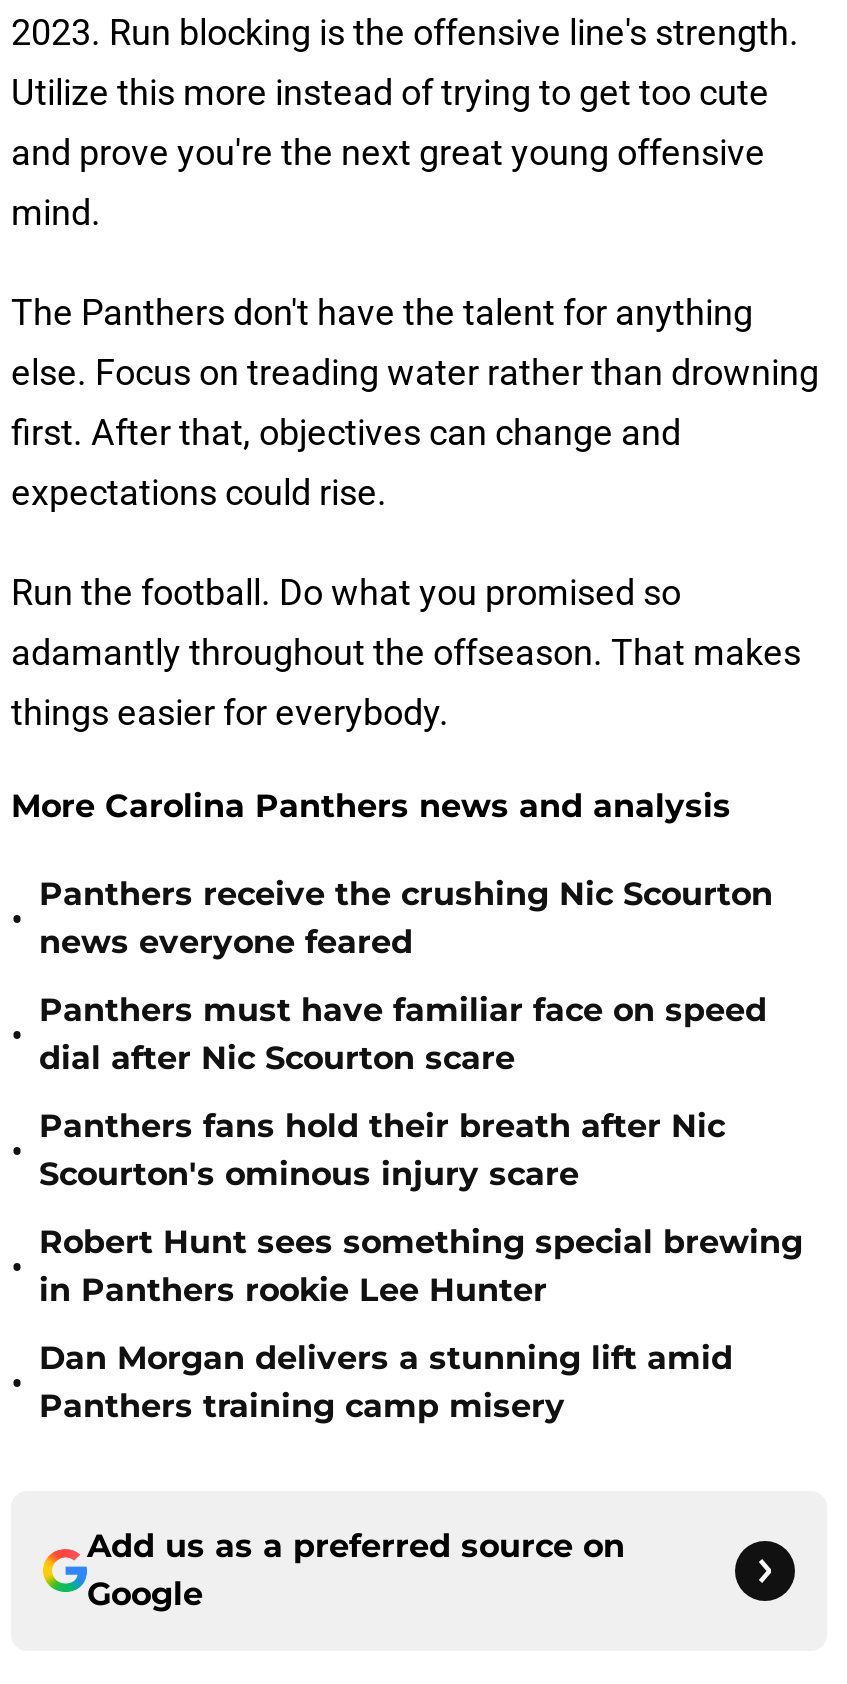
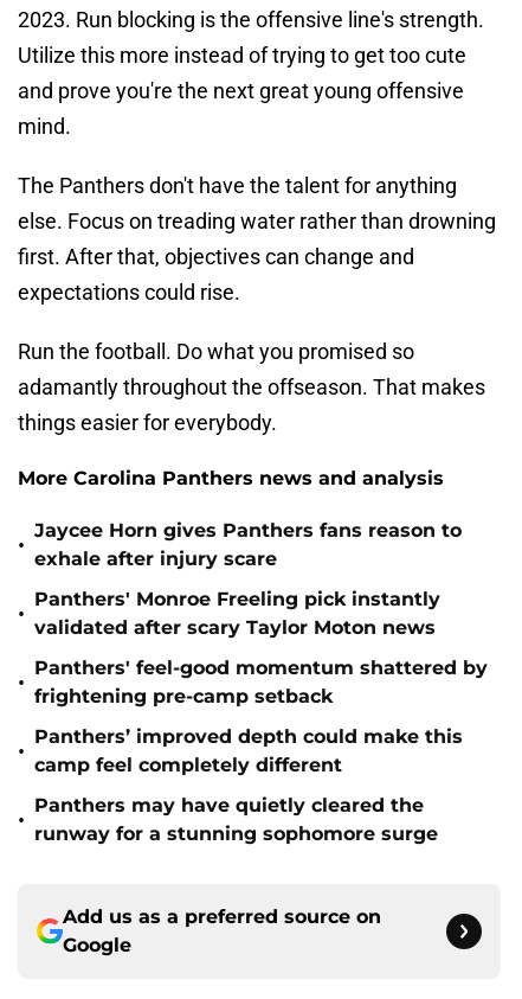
[39,875,773,961] Panthers receive the crushing Nic Scourton | news everyone feared -> [34,519,462,570] Jaycee Horn gives Panthers fans reason to | exhale after injury scare
[39,991,767,1077] Panthers must have familiar face on speed | dial after Nic Scourton scare -> [34,588,440,639] Panthers' Monroe Freeling pick instantly | validated after scary Taylor Moton news
[39,1107,725,1193] Panthers fans hold their breath after Nic | Scourton's ominous injury scare -> [34,657,488,707] Panthers' feel-good momentum shattered by | frightening pre-camp setback
[39,1223,803,1309] Robert Hunt sees something special brewing | in Panthers rookie Lee Hunter -> [34,725,463,776] Panthers’ improved depth could make this | camp feel completely different
[39,1339,733,1425] Dan Morgan delivers a stunning lift amid | Panthers training camp misery -> [34,794,438,845] Panthers may have quietly cleared the | runway for a stunning sophomore surge

